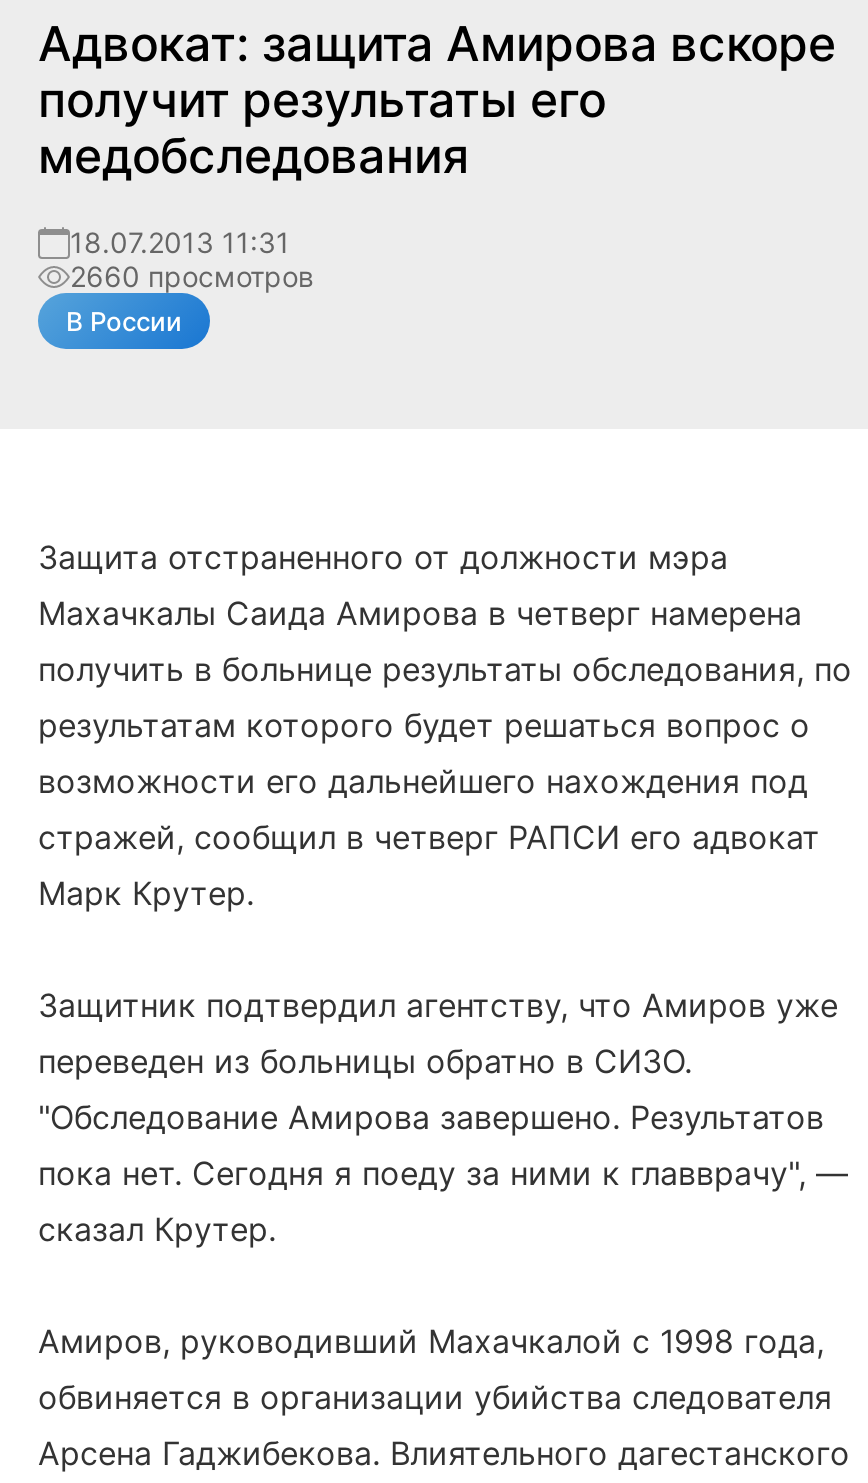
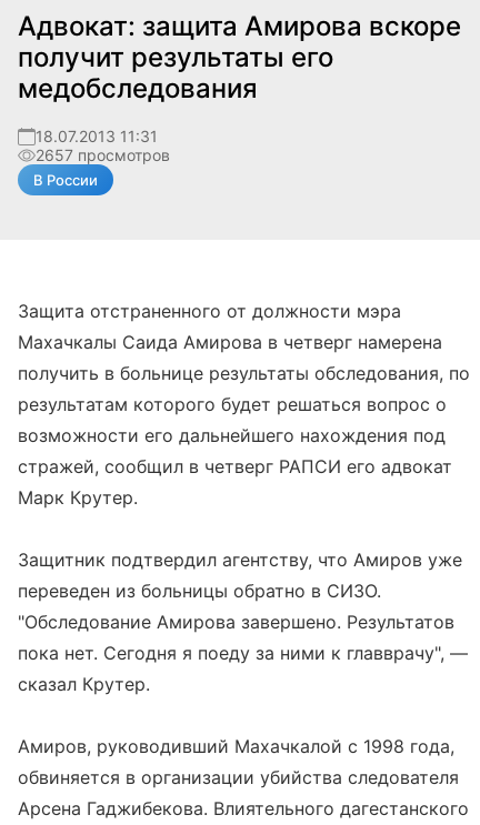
[70,259,314,293] 2660 просмотров -> [36,145,170,164] 2657 просмотров

